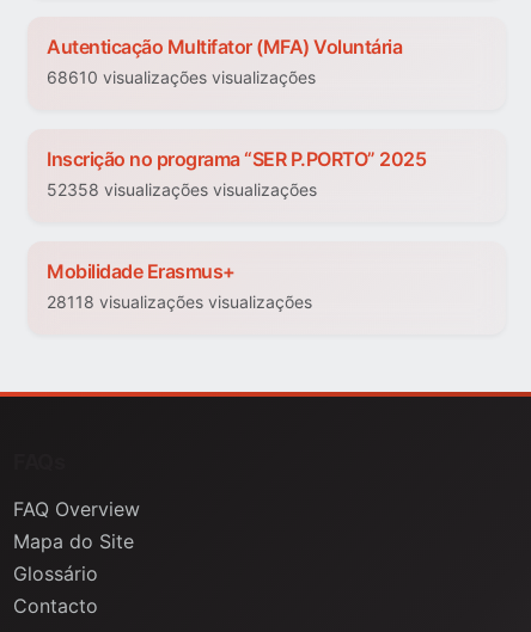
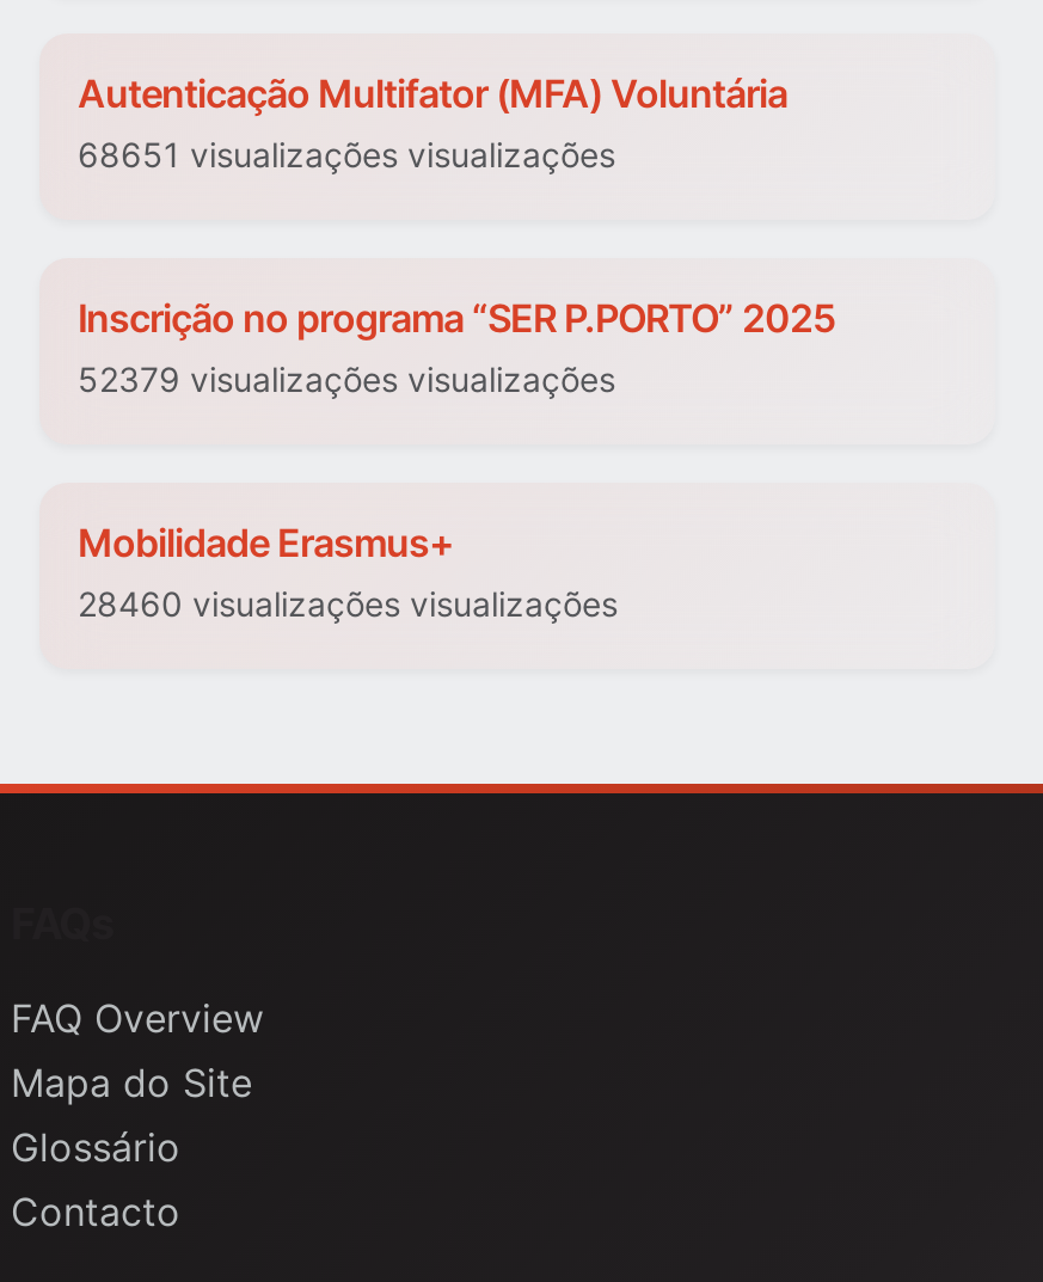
[47,68,316,88] 68610 visualizações visualizações -> [78,135,615,176] 68651 visualizações visualizações
[47,180,317,200] 52358 visualizações visualizações -> [78,360,615,400] 52379 visualizações visualizações
[47,292,312,312] 28118 visualizações visualizações -> [78,584,618,625] 28460 visualizações visualizações

